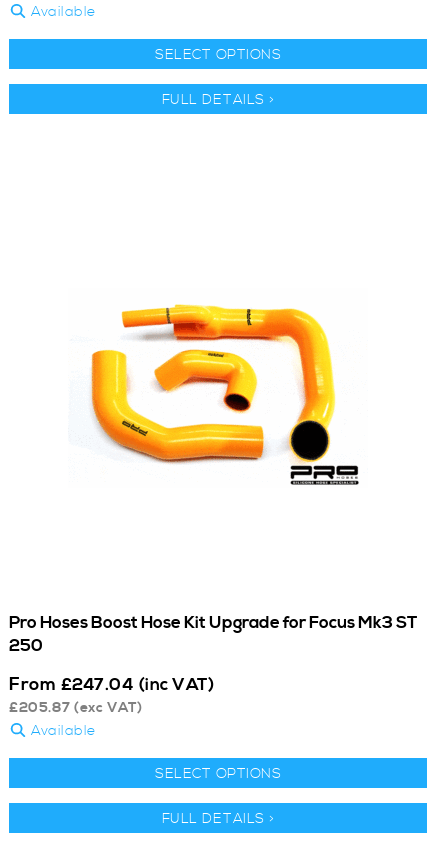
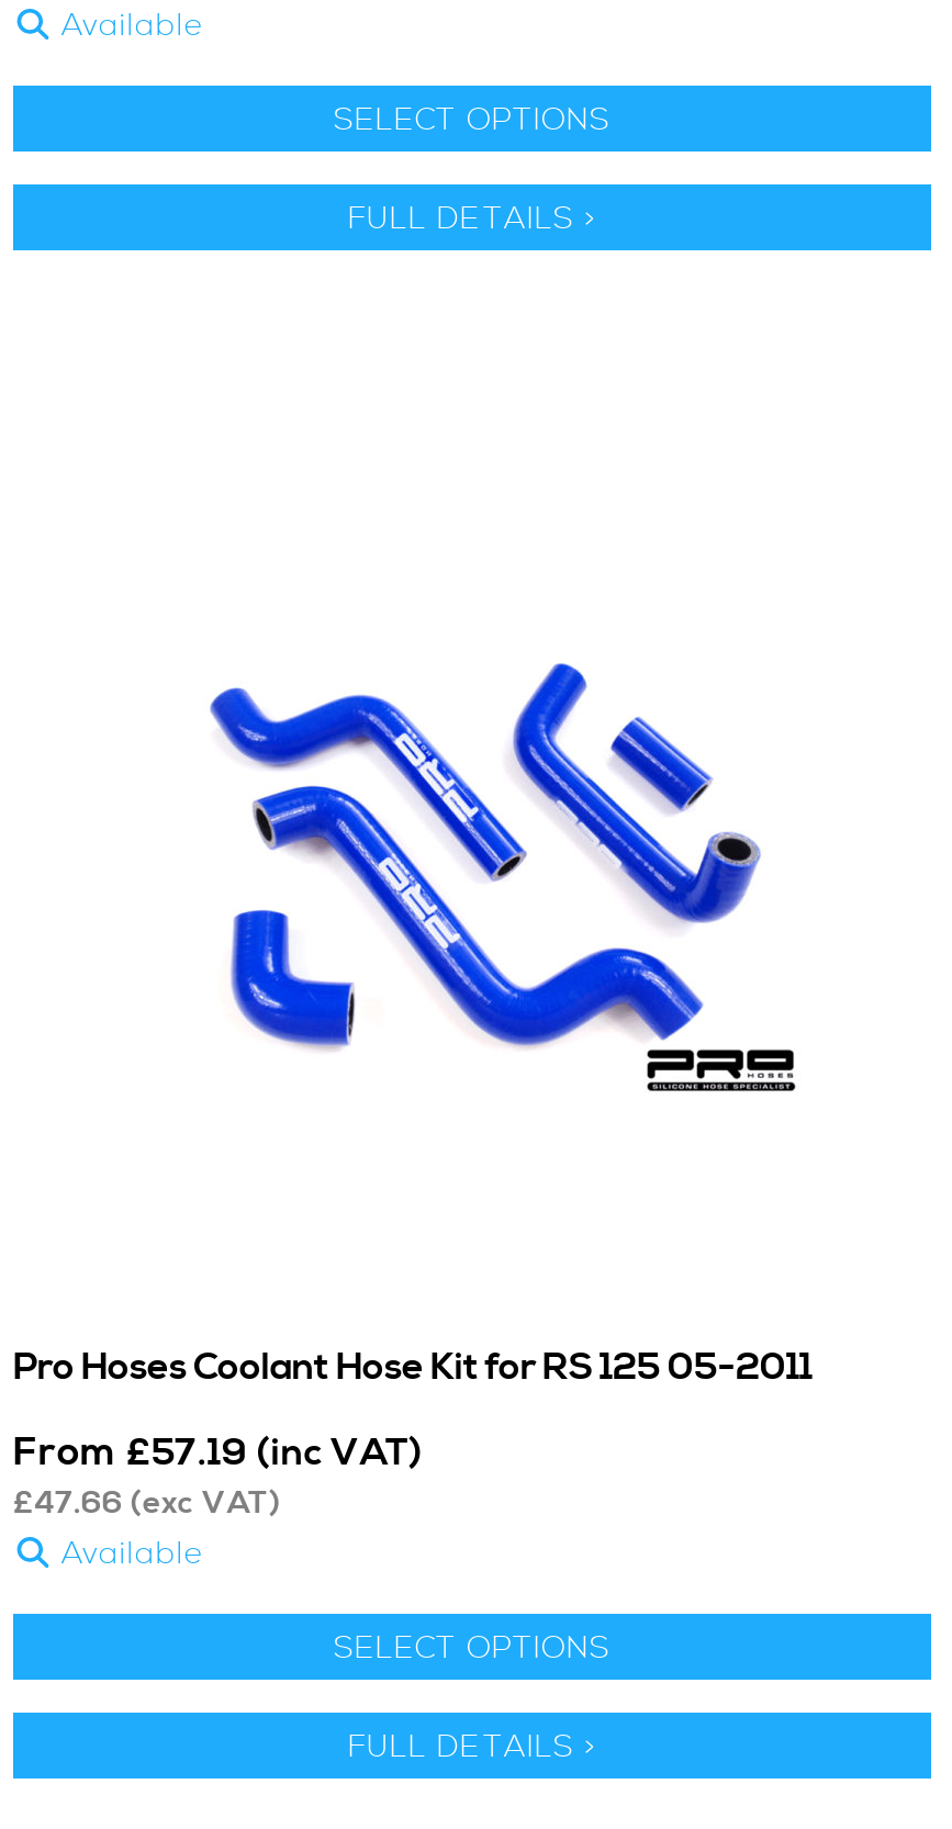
[90,303,360,496] [image] -> [193,661,797,1093] [image]
[9,612,417,657] Pro Hoses Boost Hose Kit Upgrade for Focus Mk3 ST | 250 -> [13,1344,813,1392] Pro Hoses Coolant Hose Kit for RS 125 05-2011
[9,673,214,717] From £247.04 (inc VAT) | £205.87 (exc VAT) -> [13,1428,423,1524] From £57.19 (inc VAT) | £47.66 (exc VAT)

